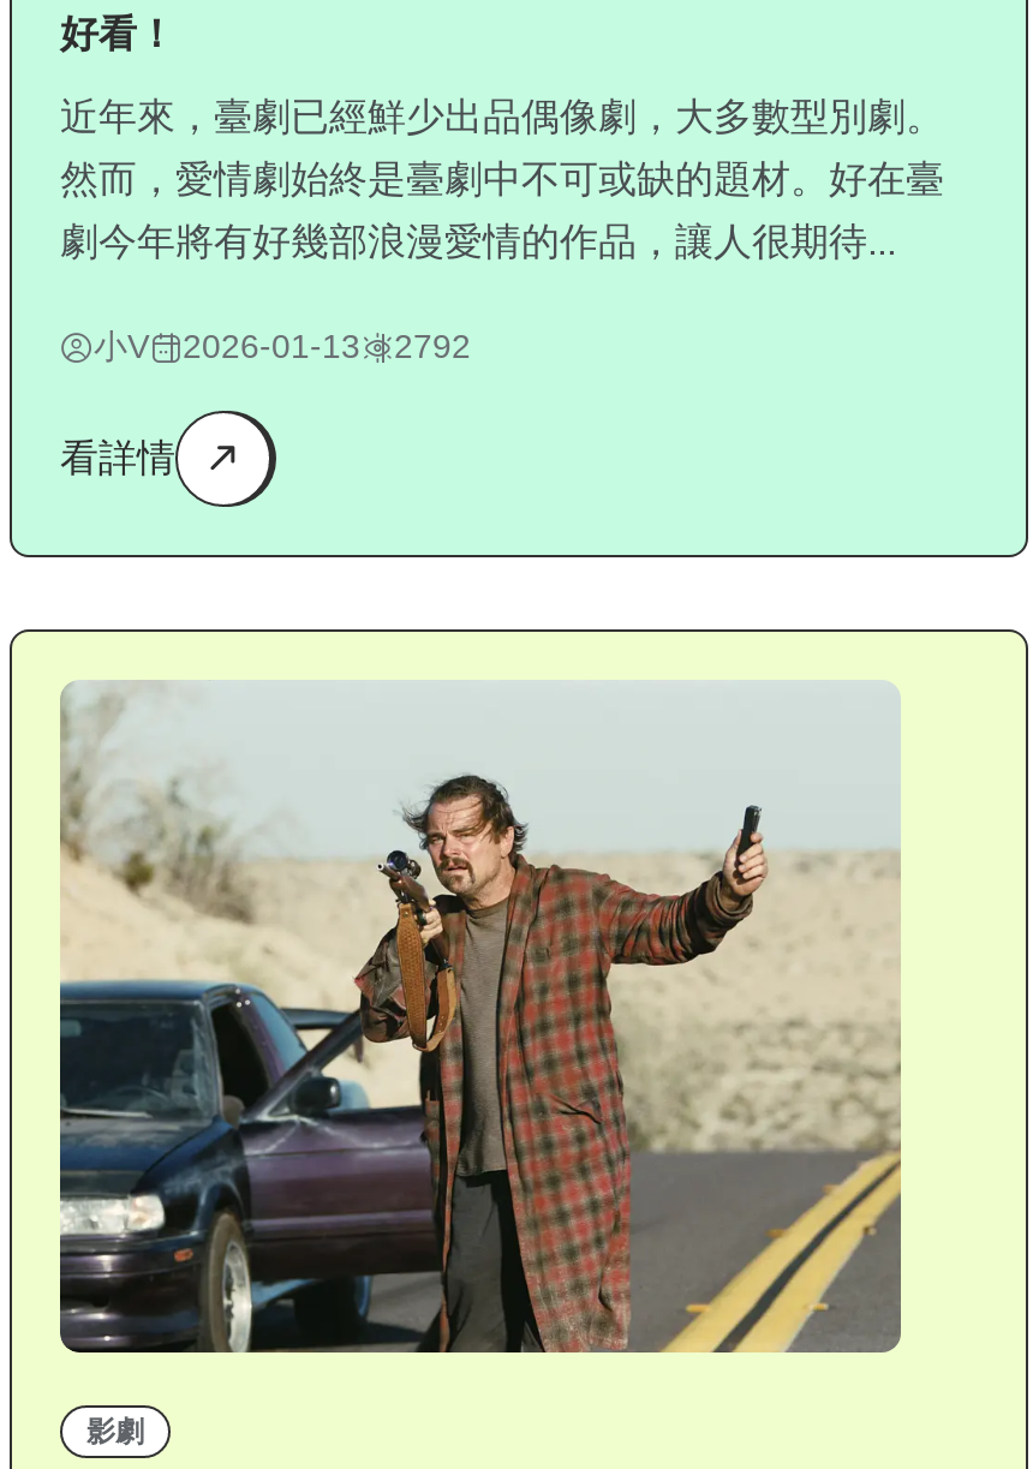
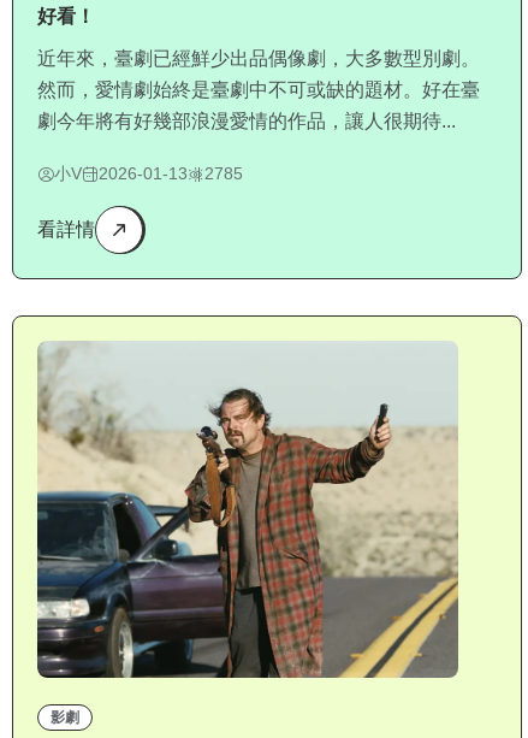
[94,327,471,365] 小V 2026-01-13 2792 -> [54,164,243,183] 小V 2026-01-13 2785

